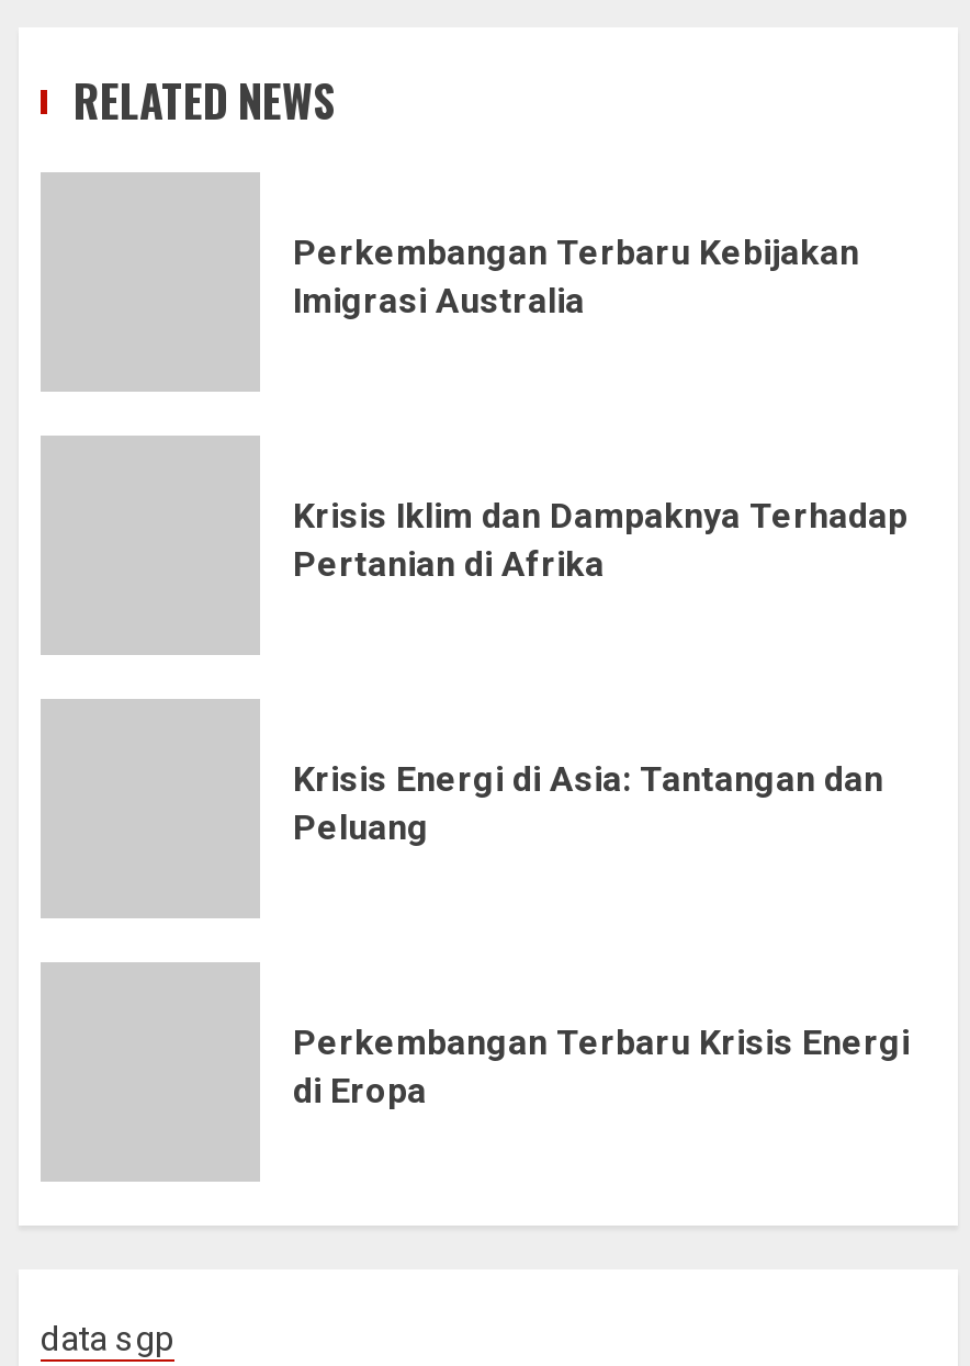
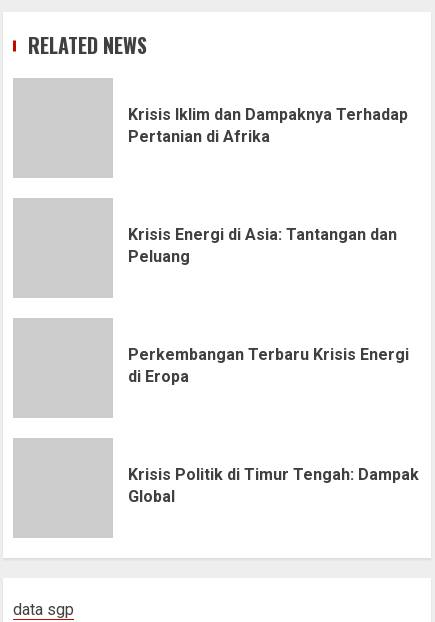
[293,230,859,320] Perkembangan Terbaru Kebijakan | Imigrasi Australia -> none
moved [293,494,910,1110] -> [128,104,409,385]: Krisis Iklim dan Dampaknya Terhadap | Pertanian di Afrika | Krisis Energi di Asia: Tantangan dan | Peluang | Perkembangan Terbaru Krisis Energi | di Eropa
none -> [128,464,419,505] Krisis Politik di Timur Tengah: Dampak | Global

